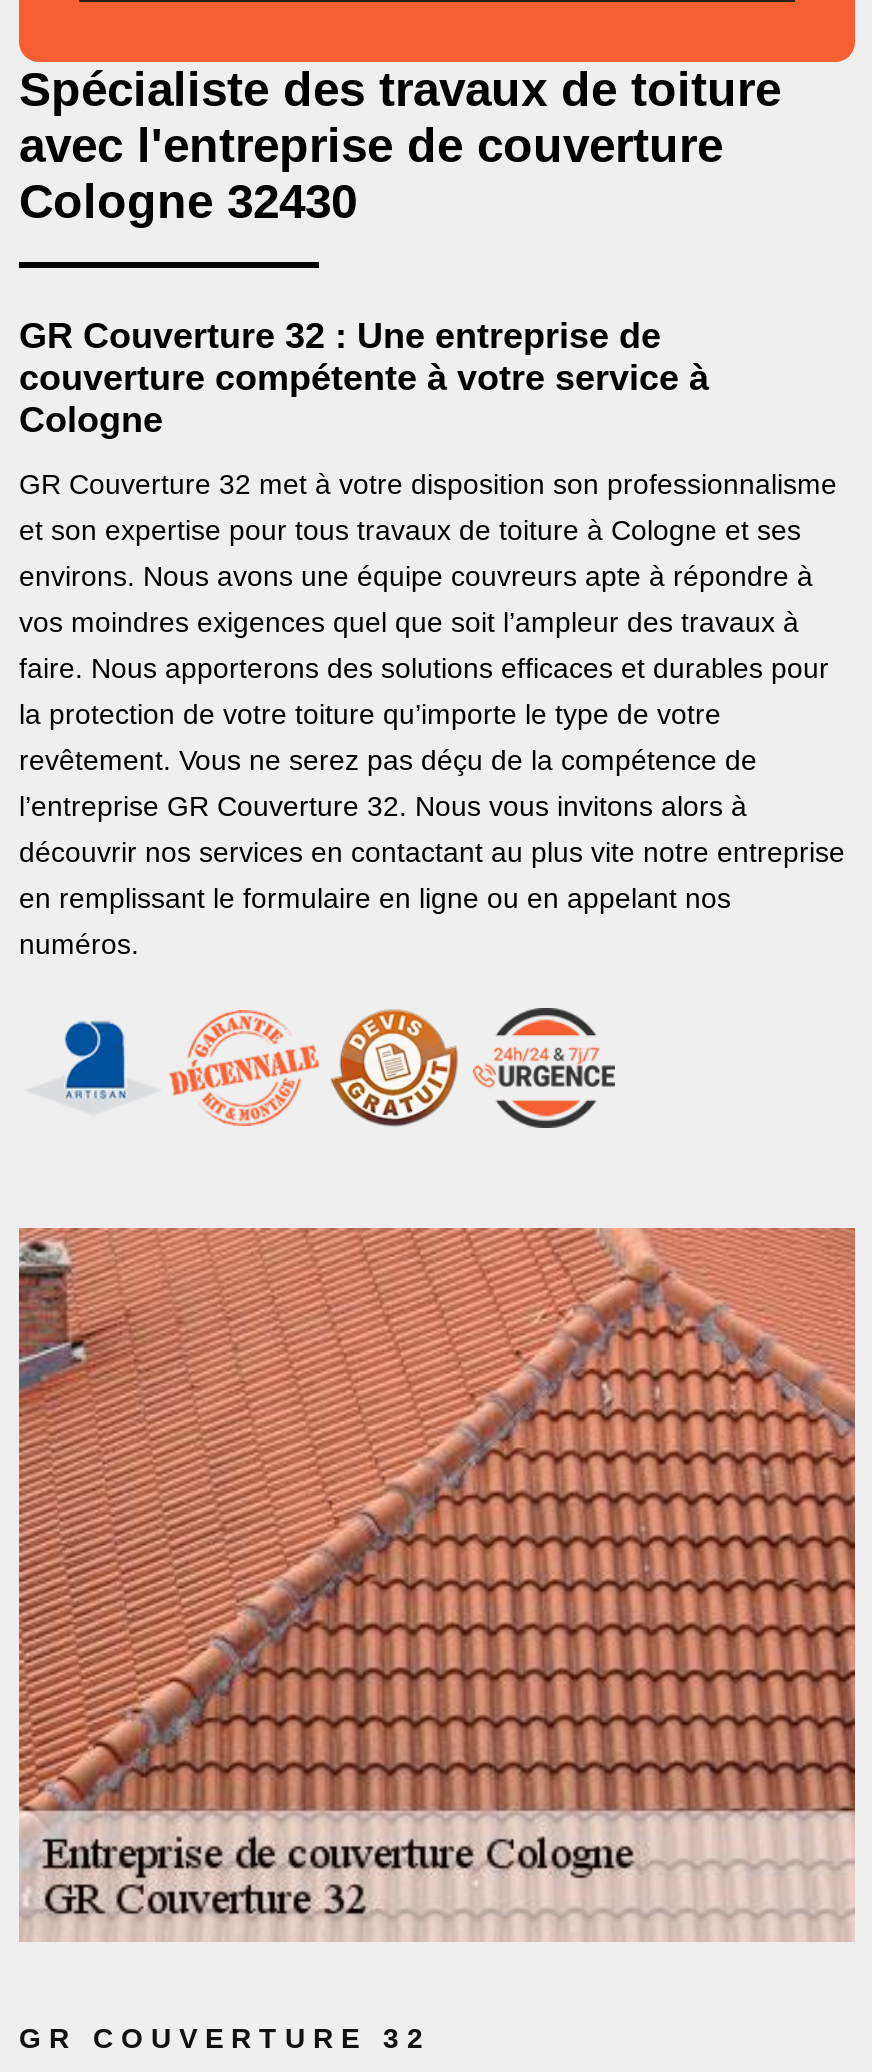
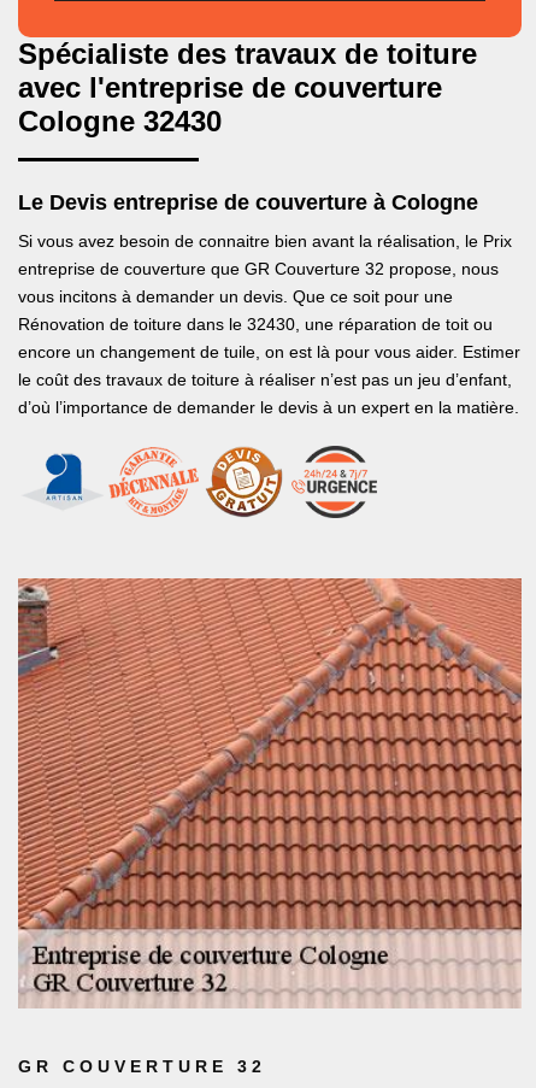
[19,316,709,440] GR Couverture 32 : Une entreprise de | couverture compétente à votre service à | Cologne -> [18,190,478,214] Le Devis entreprise de couverture à Cologne
[19,468,845,960] GR Couverture 32 met à votre disposition son professionnalisme | et son expertise pour tous travaux de toiture à Cologne et ses | environs. Nous avons une équipe couvreurs apte à répondre à | vos moindres exigences quel que soit l’ampleur des travaux à | faire. Nous apporterons des solutions efficaces et durables pour | la protection de votre toiture qu’importe le type de votre | revêtement. Vous ne serez pas déçu de la compétence de | l’entreprise GR Couverture 32. Nous vous invitons alors à | découvrir nos services en contactant au plus vite notre entreprise | en remplissant le formulaire en ligne ou en appelant nos | numéros. -> [18,231,520,417] Si vous avez besoin de connaitre bien avant la réalisation, le Prix | entreprise de couverture que GR Couverture 32 propose, nous | vous incitons à demander un devis. Que ce soit pour une | Rénovation de toiture dans le 32430, une réparation de toit ou | encore un changement de tuile, on est là pour vous aider. Estimer | le coût des travaux de toiture à réaliser n’est pas un jeu d’enfant, | d’où l’importance de demander le devis à un expert en la matière.

